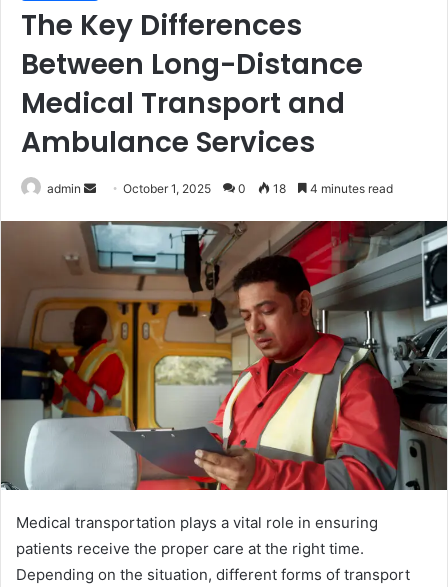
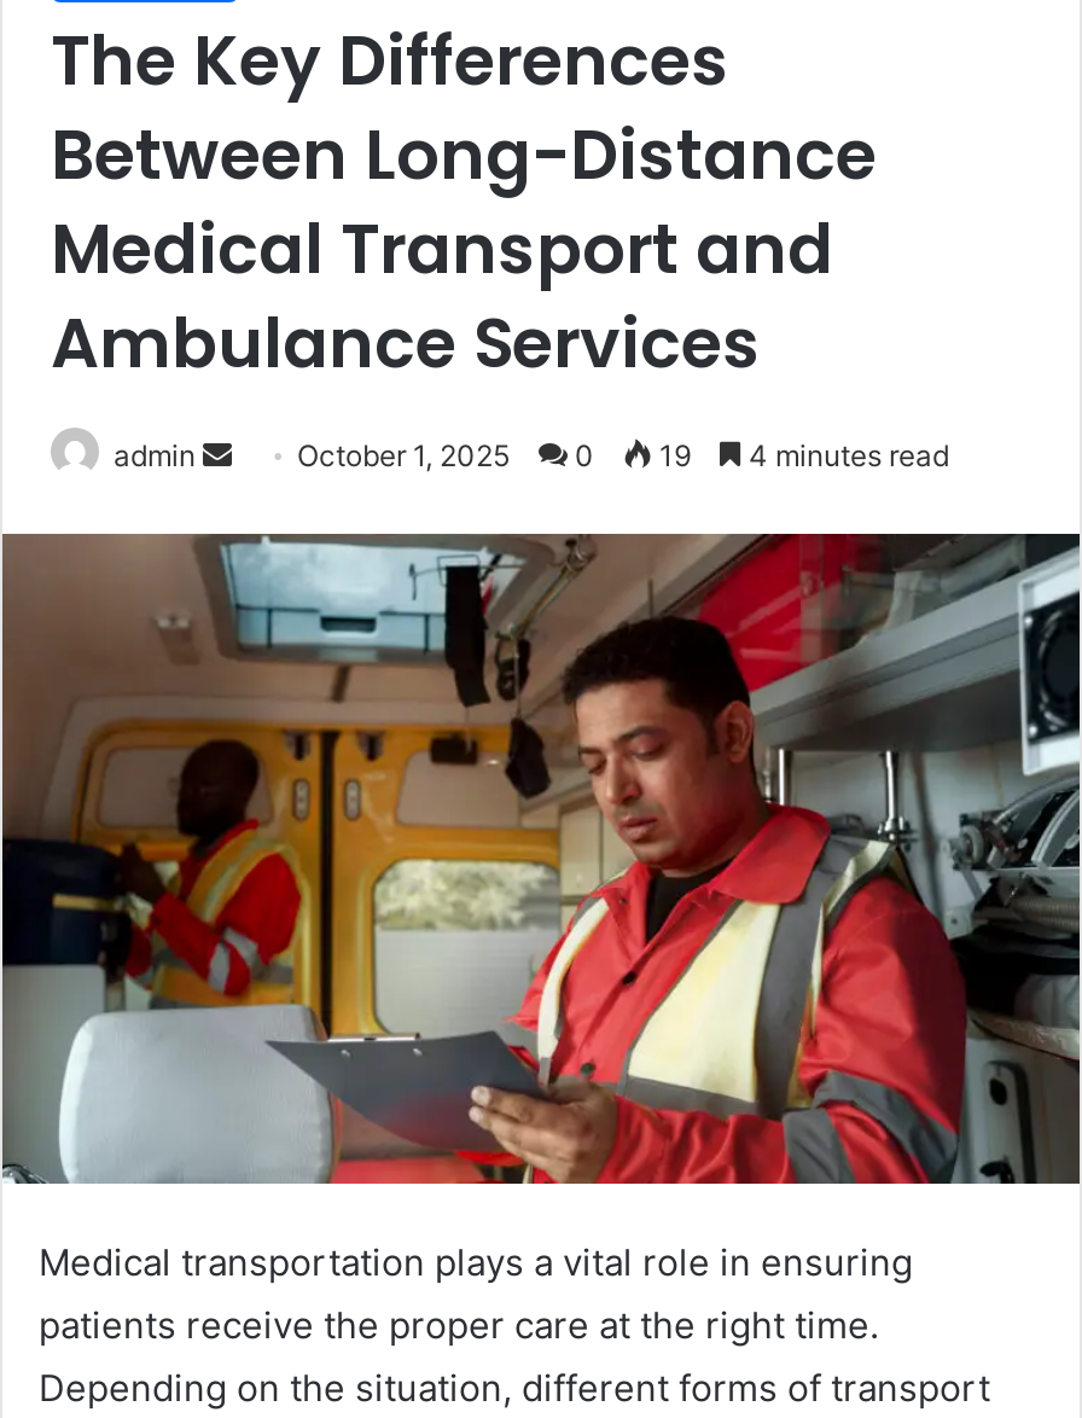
[270,181,286,196] 18 -> [652,437,691,473] 19

